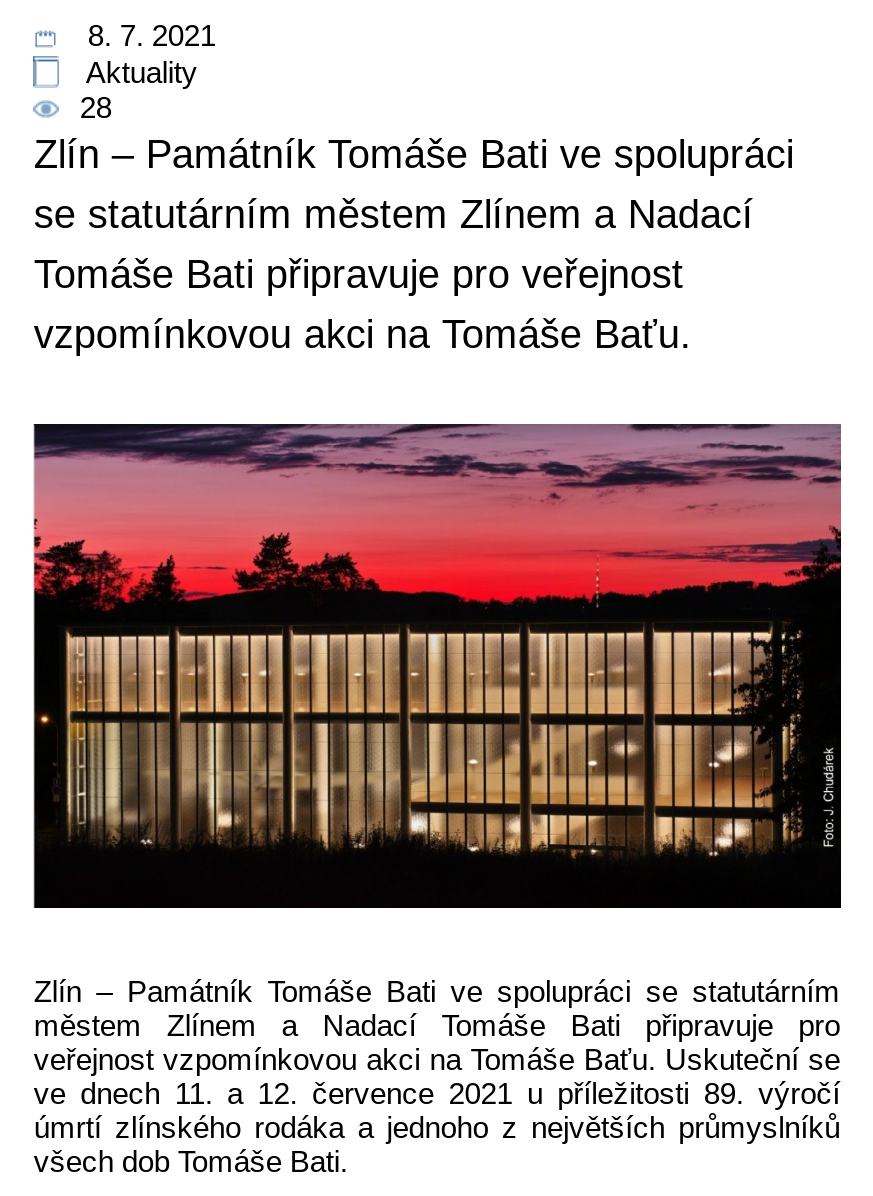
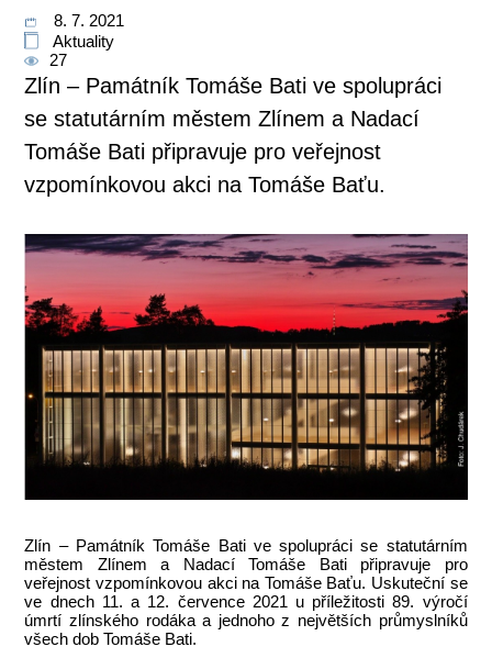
[80,89,112,123] 28 -> [50,50,67,69] 27

